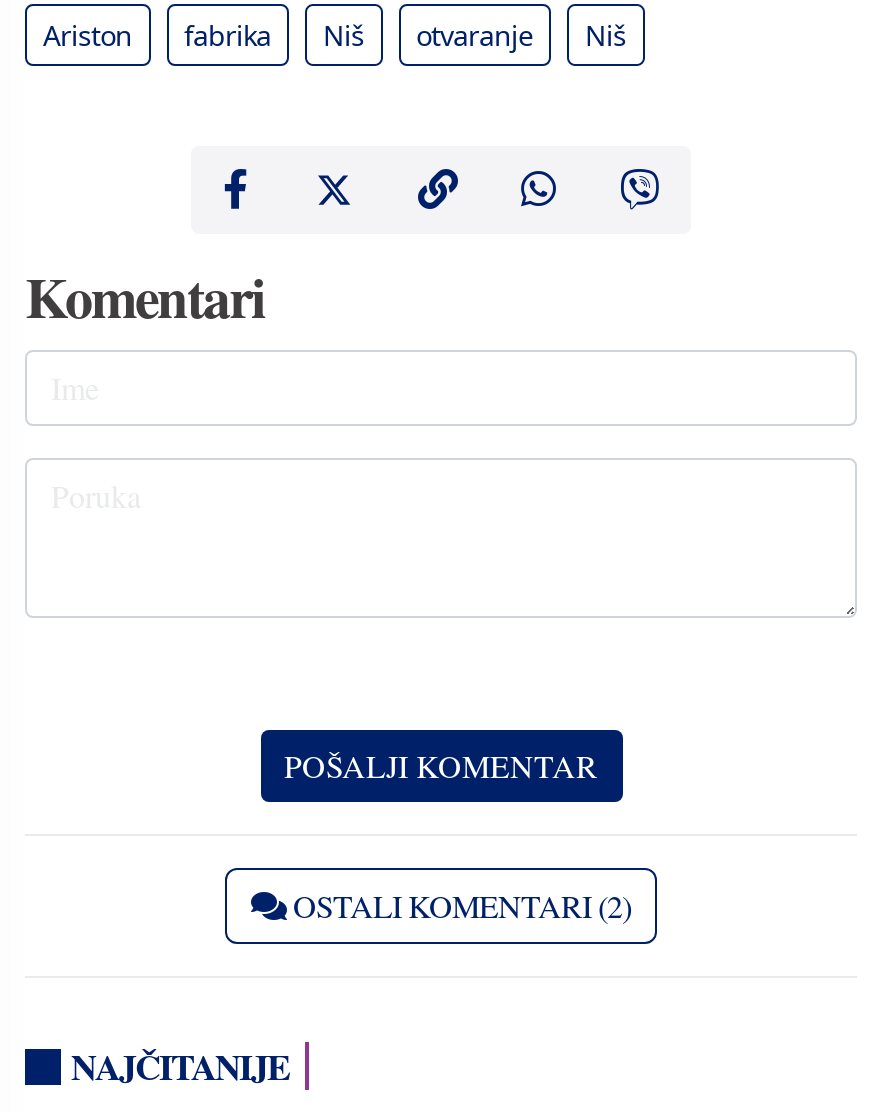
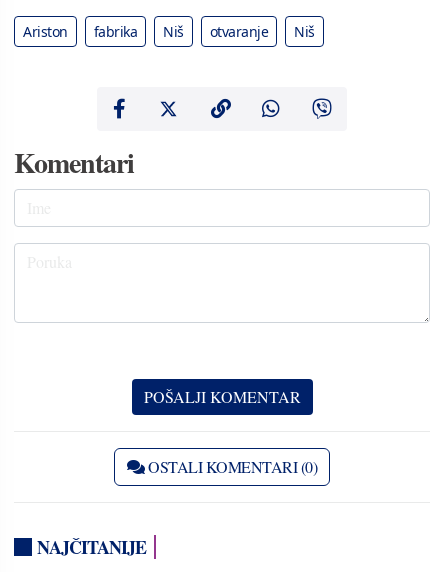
[293,884,631,926] OSTALI KOMENTARI (2) -> [148,456,317,477] OSTALI KOMENTARI (0)

